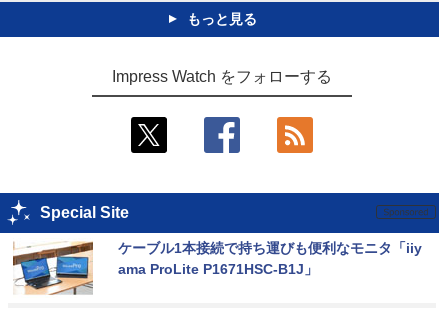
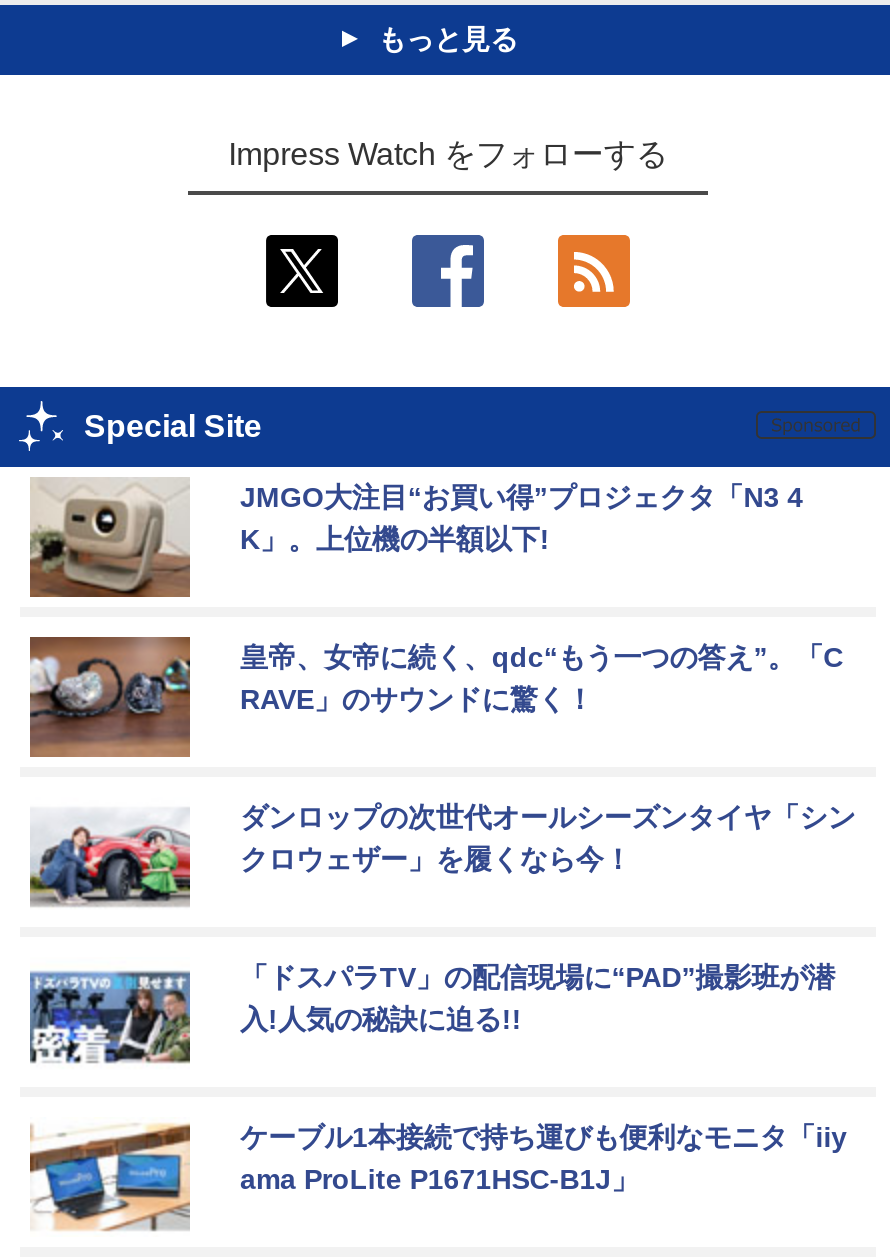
none -> [6,466,803,598] [image] | JMGO大注目“お買い得”プロジェクタ「N3 4 | K」。上位機の半額以下!
none -> [28,636,843,760] [image] | 皇帝、女帝に続く、qdc“もう一つの答え”。「C | RAVE」のサウンドに驚く！
none -> [28,801,855,908] [image] | ダンロップの次世代オールシーズンタイヤ「シン | クロウェザー」を履くなら今！
none -> [28,961,835,1064] [image] | 「ドスパラTV」の配信現場に“PAD”撮影班が潜 | 入!人気の秘訣に迫る!!

